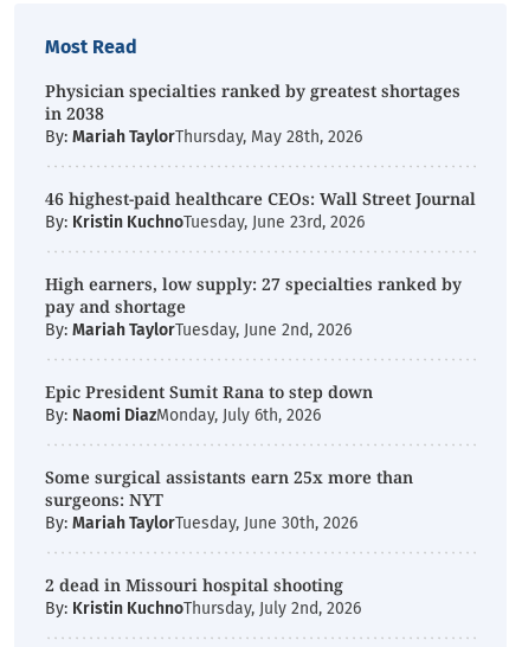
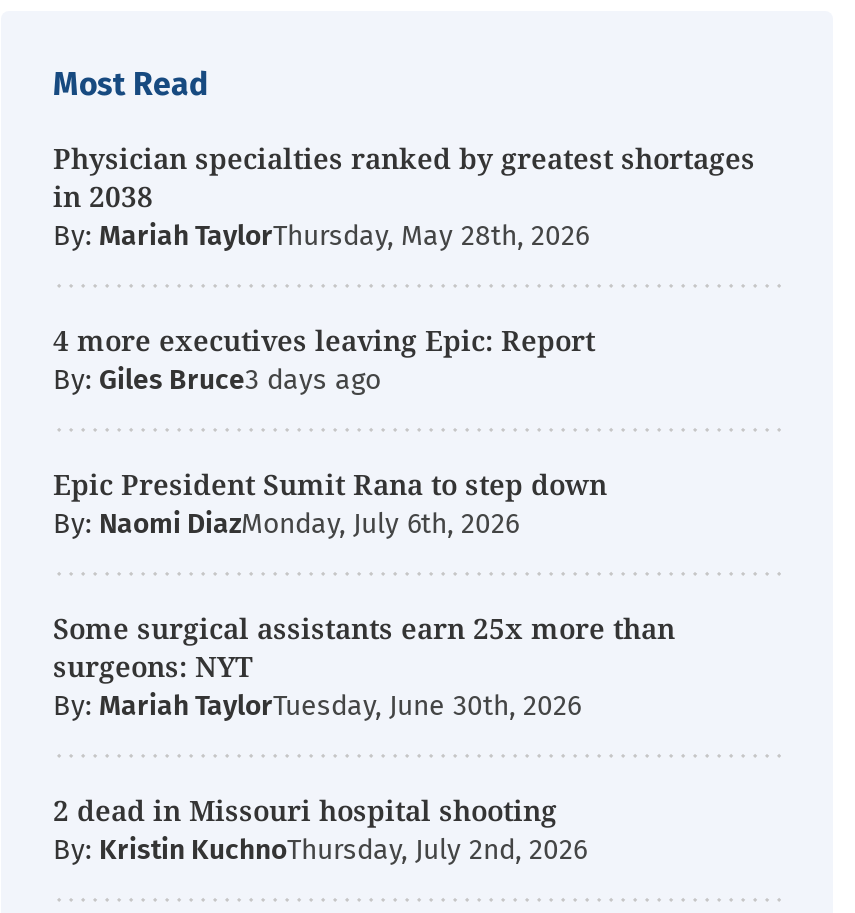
[45,187,476,340] 46 highest-paid healthcare CEOs: Wall Street Journal | By: Kristin KuchnoTuesday, June 23rd, 2026 | High earners, low supply: 27 specialties ranked by | pay and shortage | By: Mariah TaylorTuesday, June 2nd, 2026 -> [53,321,595,397] 4 more executives leaving Epic: Report | By: Giles Bruce

